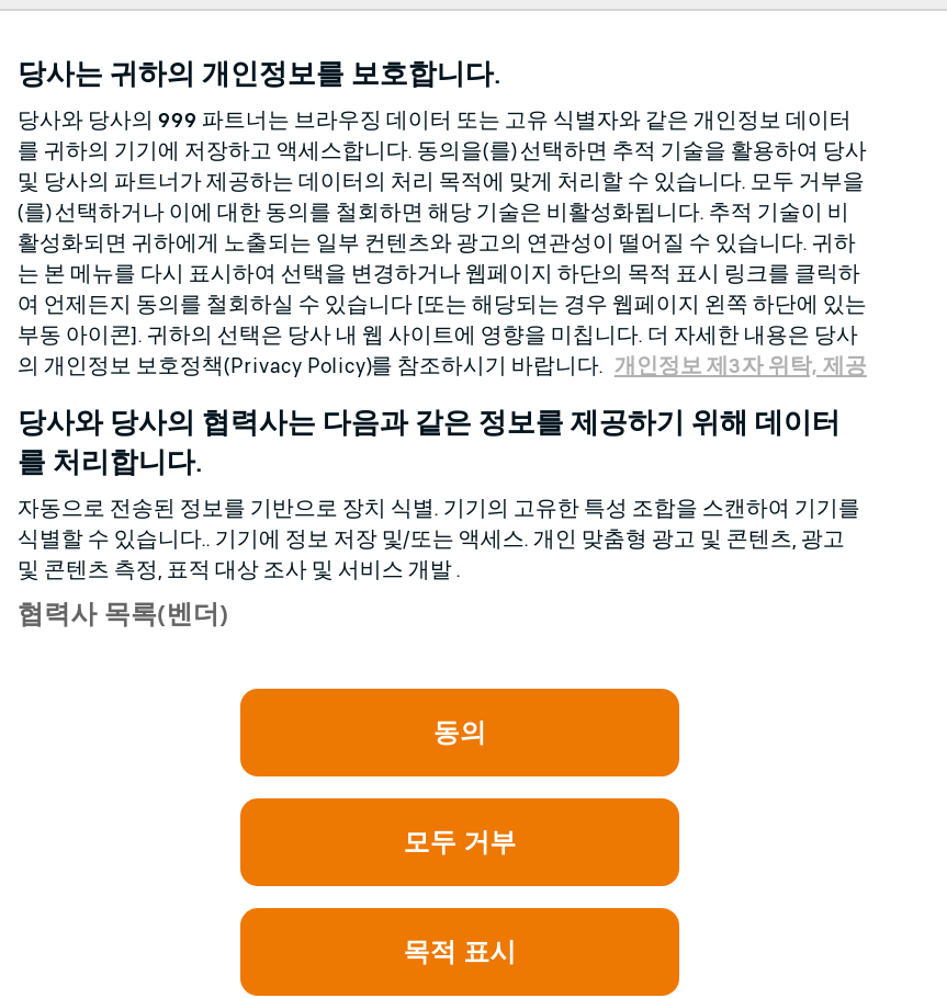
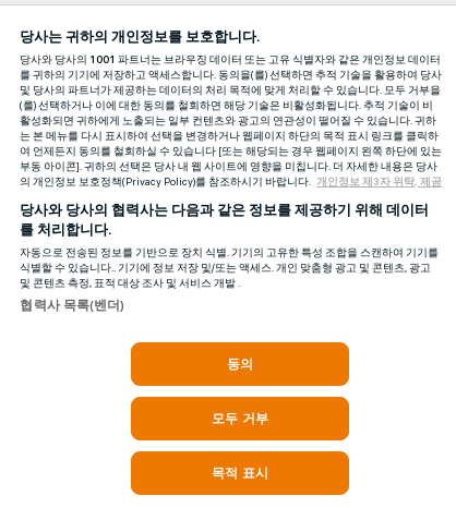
[17,107,851,134] 당사와 당사의 999 파트너는 브라우징 데이터 또는 고유 식별자와 같은 개인정보 데이터 -> [20,53,441,66] 당사와 당사의 1001 파트너는 브라우징 데이터 또는 고유 식별자와 같은 개인정보 데이터

